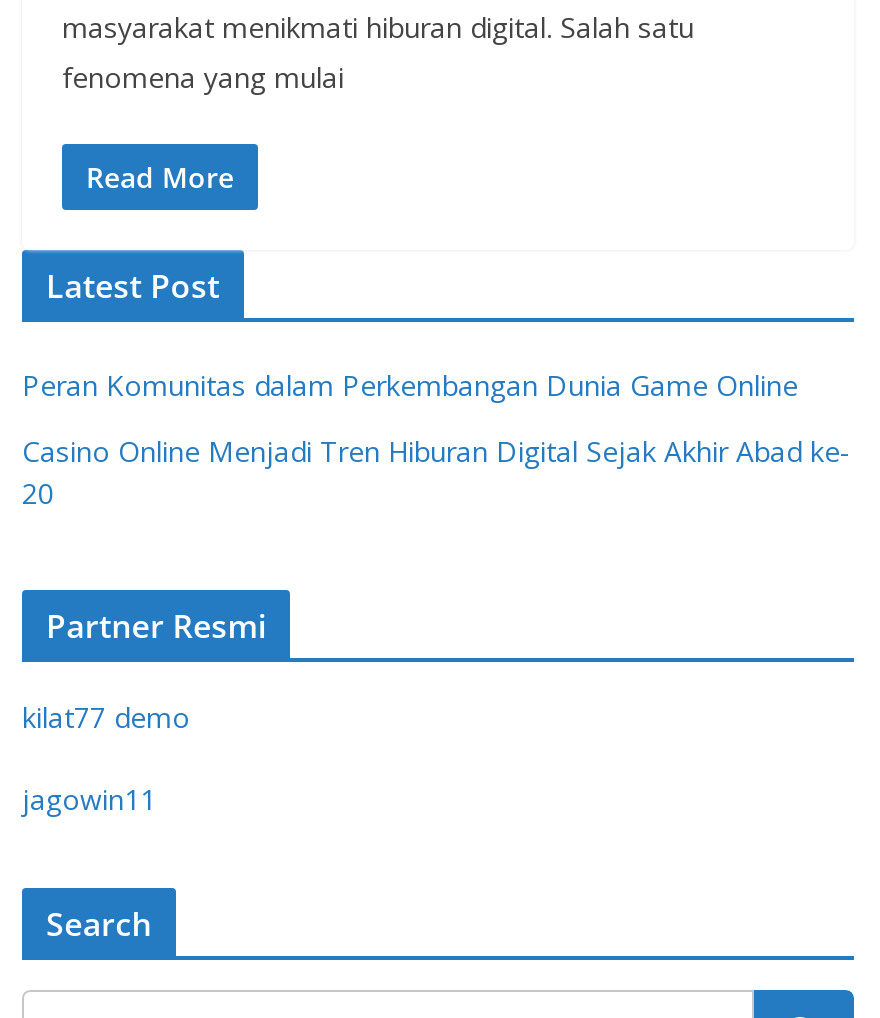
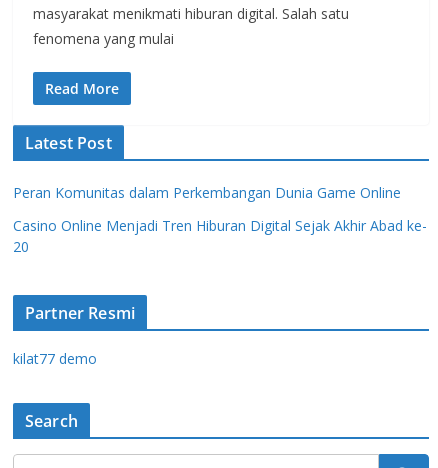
[22,780,156,818] jagowin11 -> none

